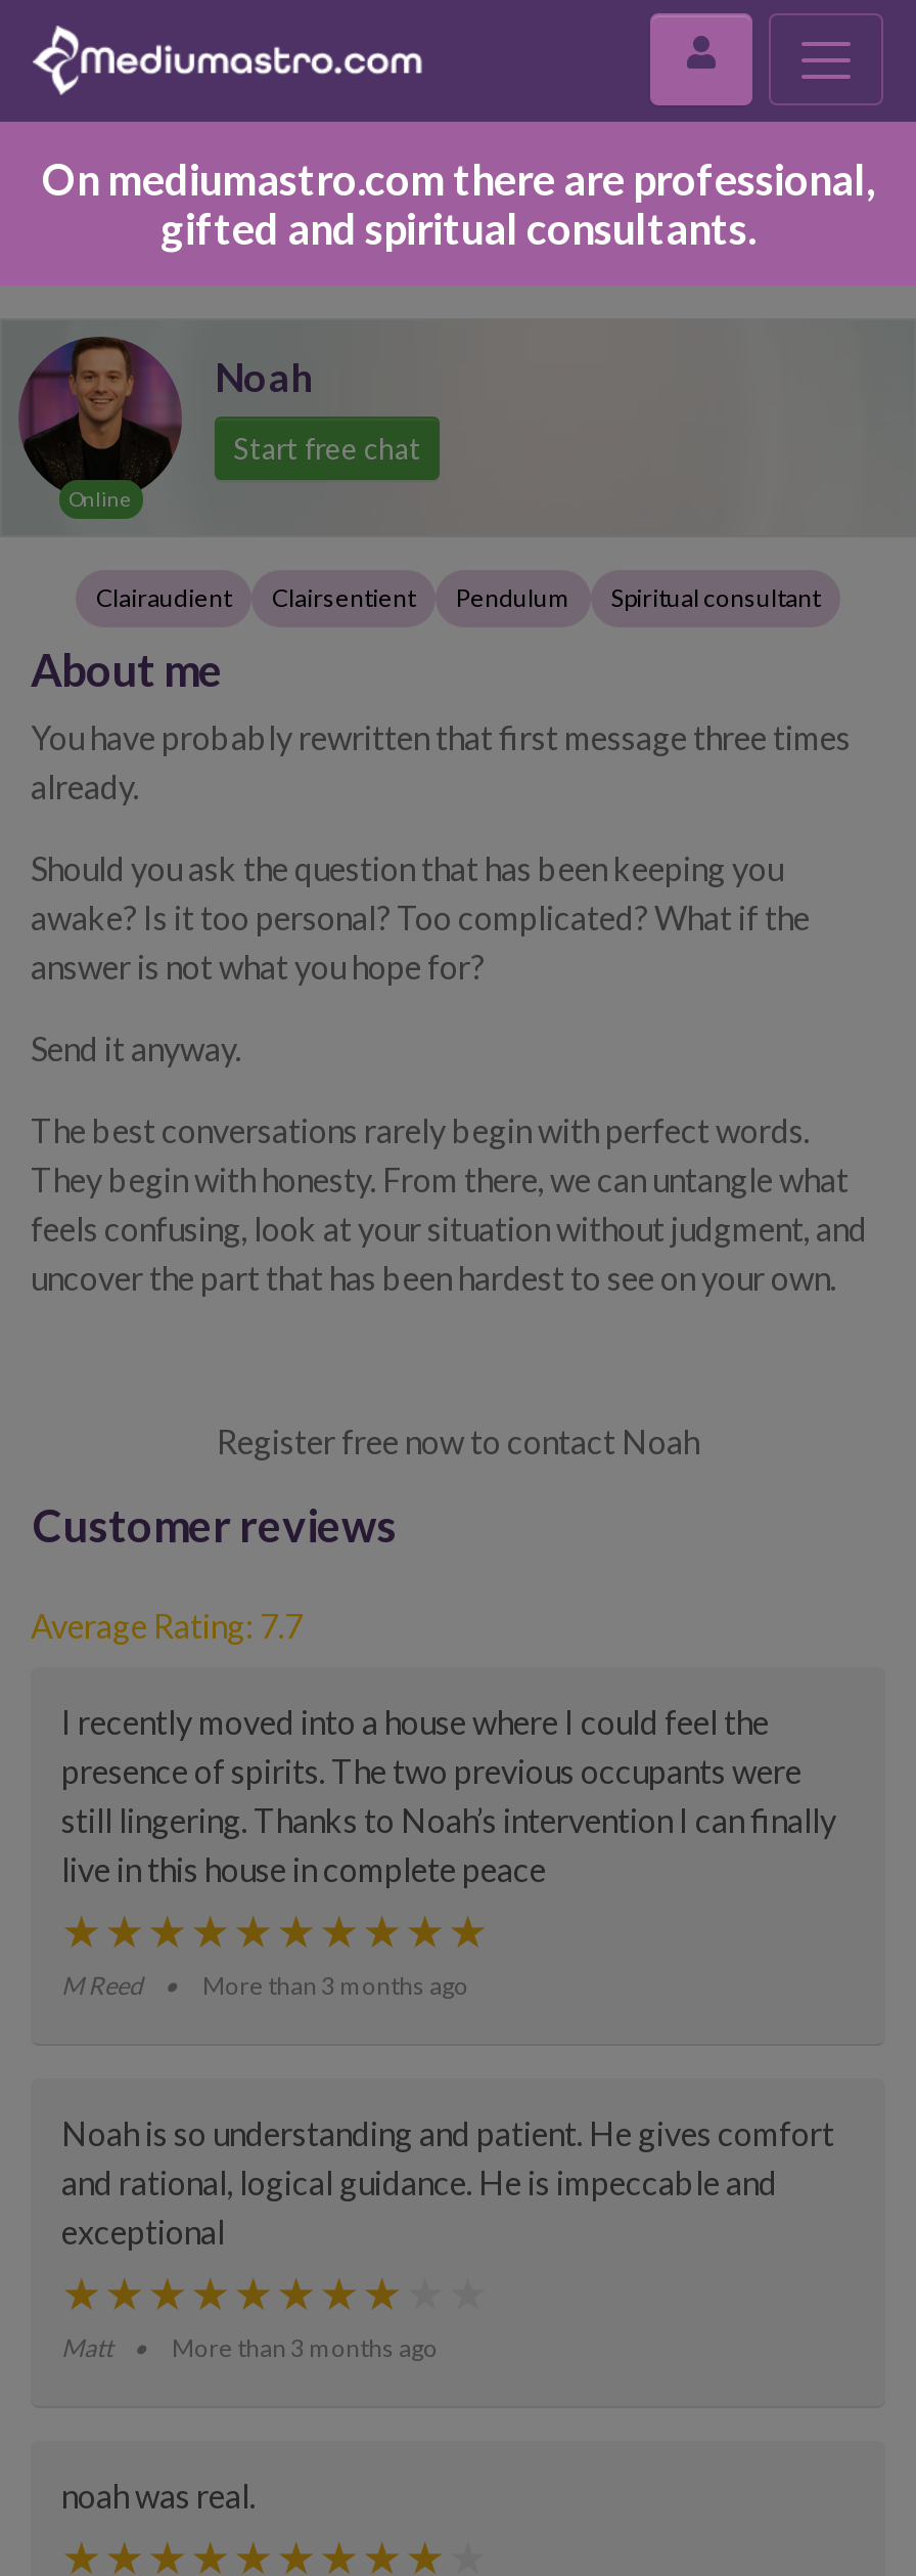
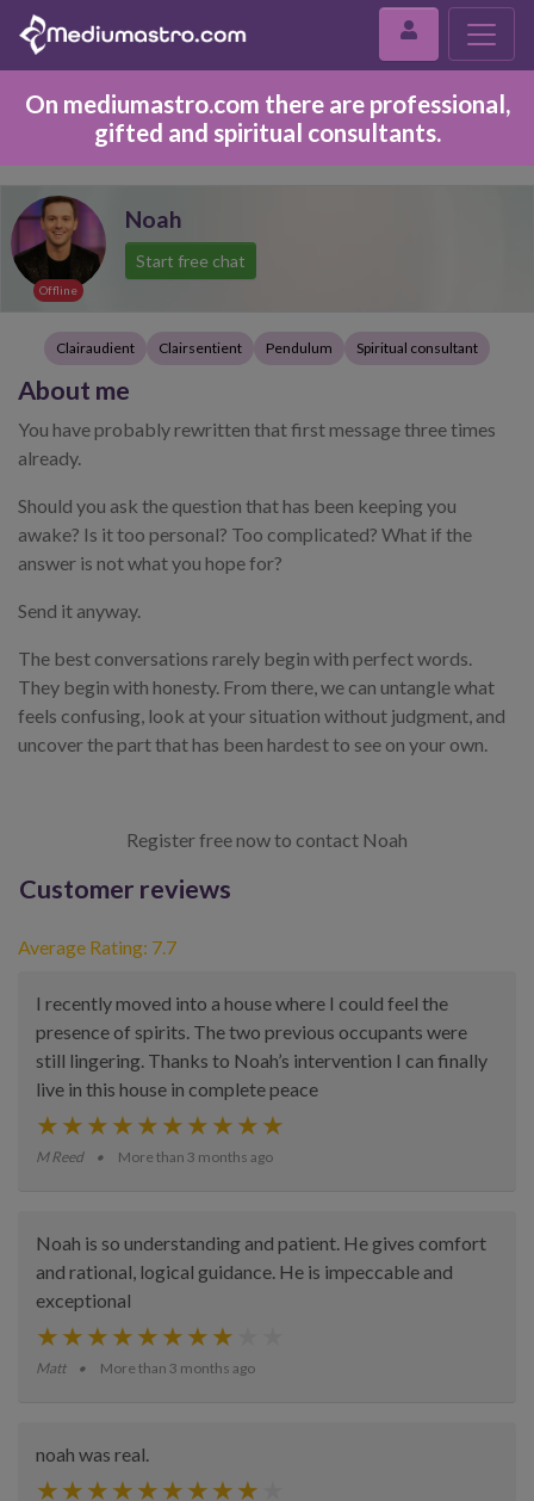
[68,487,132,511] Online -> [39,283,77,297] Offline

